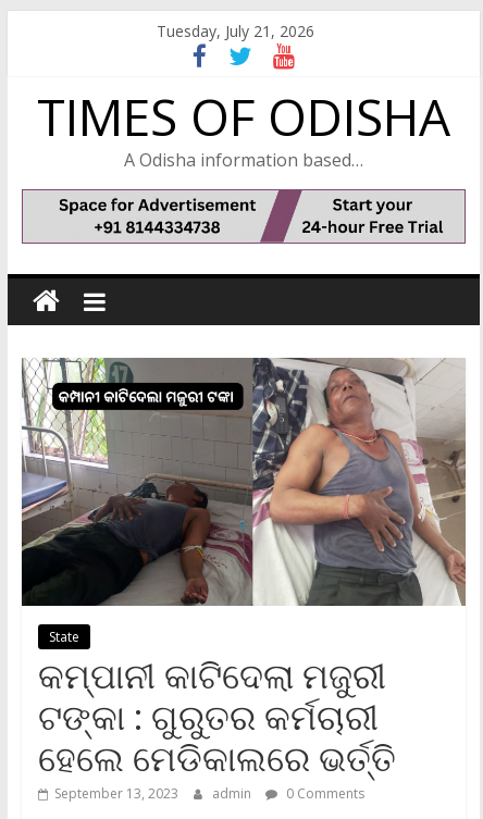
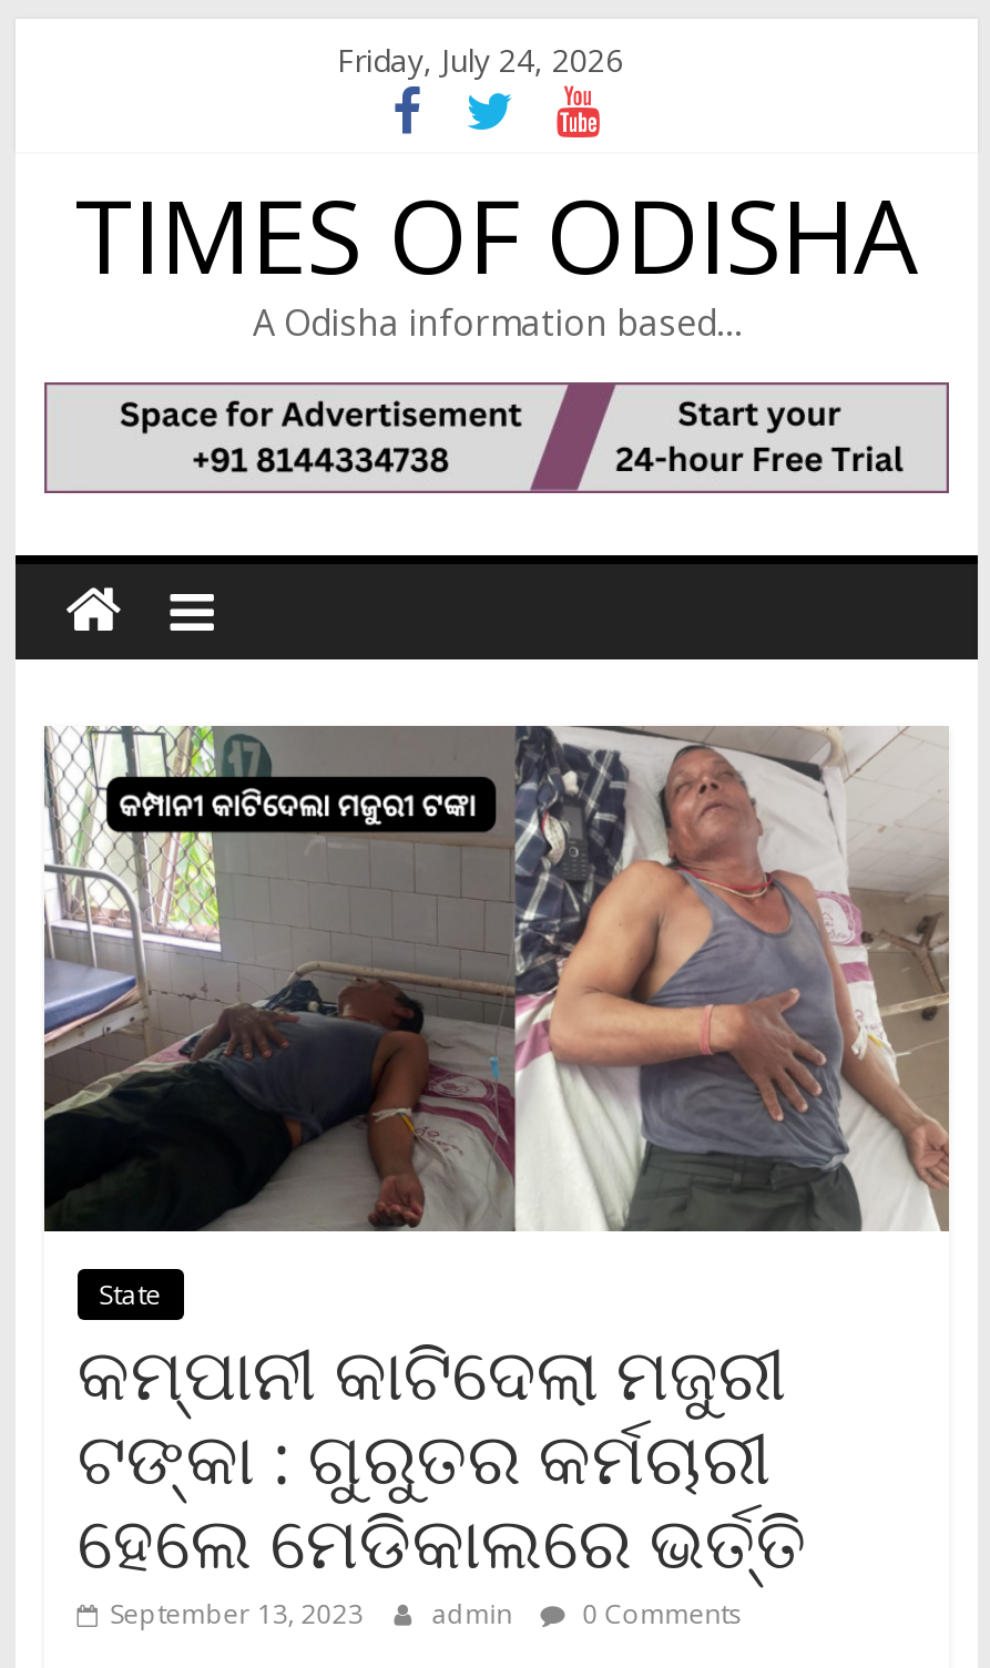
[157,21,314,41] Tuesday, July 21, 2026 -> [337,39,623,81] Friday, July 24, 2026

